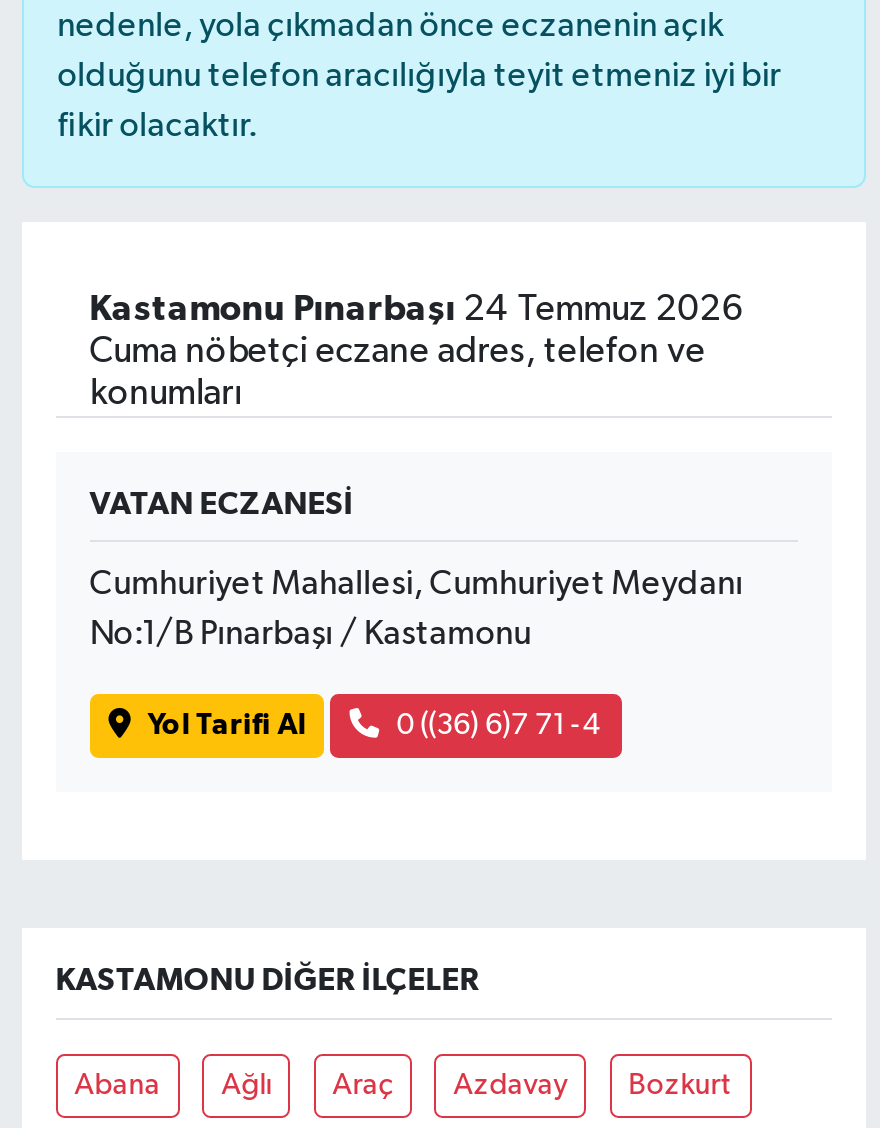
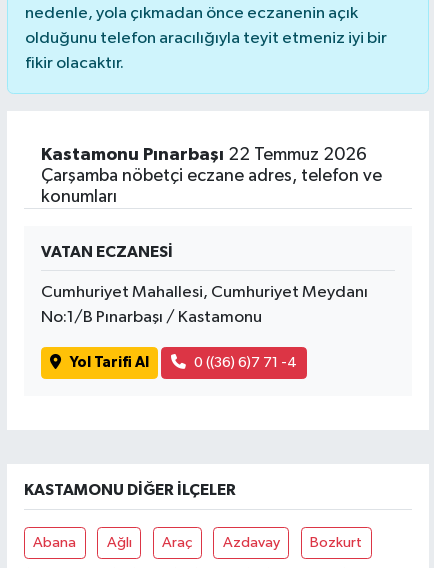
[90,291,744,327] Kastamonu Pınarbaşı 24 Temmuz 2026 -> [41,146,367,164] Kastamonu Pınarbaşı 22 Temmuz 2026
[90,333,706,369] Cuma nöbetçi eczane adres, telefon ve -> [41,167,382,185] Çarşamba nöbetçi eczane adres, telefon ve

